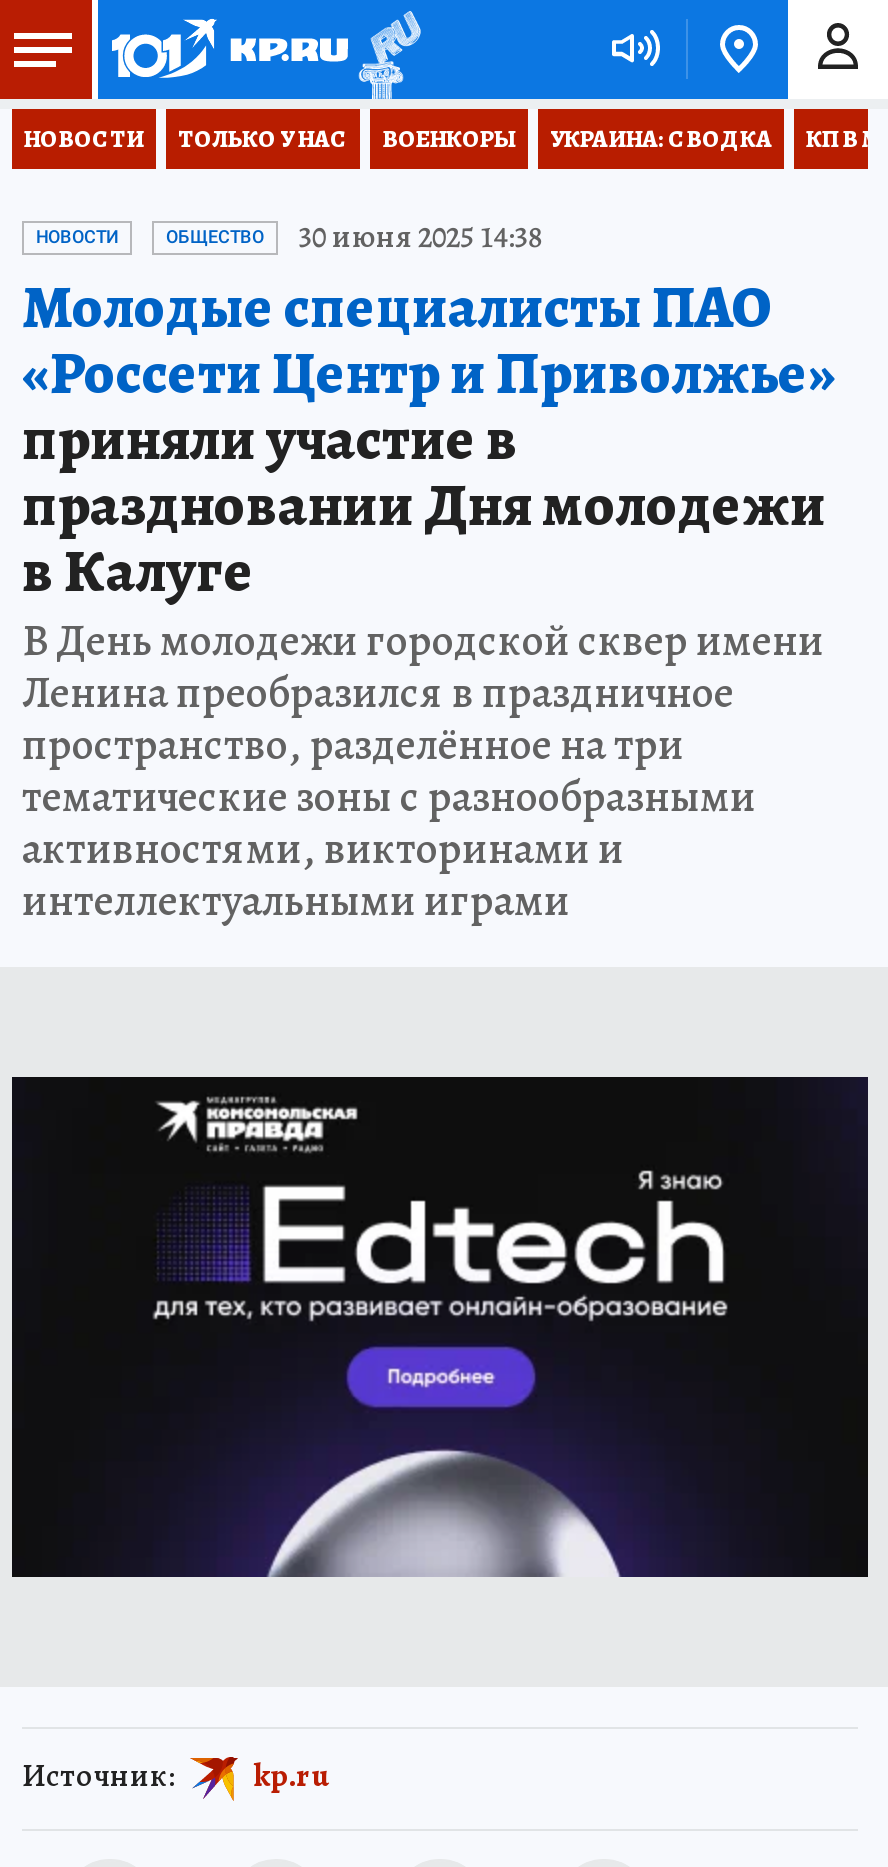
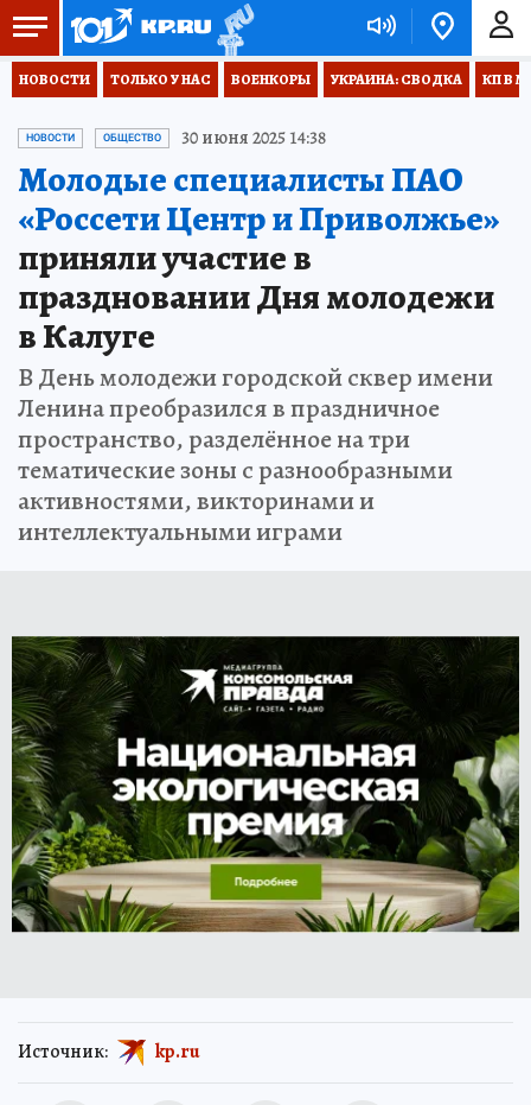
[10,1077,870,1579] [image] -> [11,636,520,933] [image]

